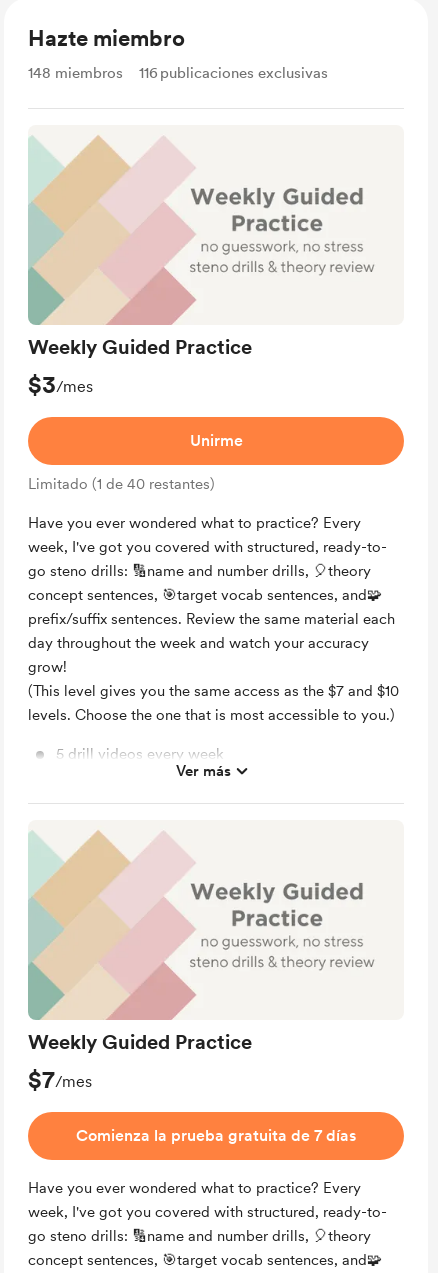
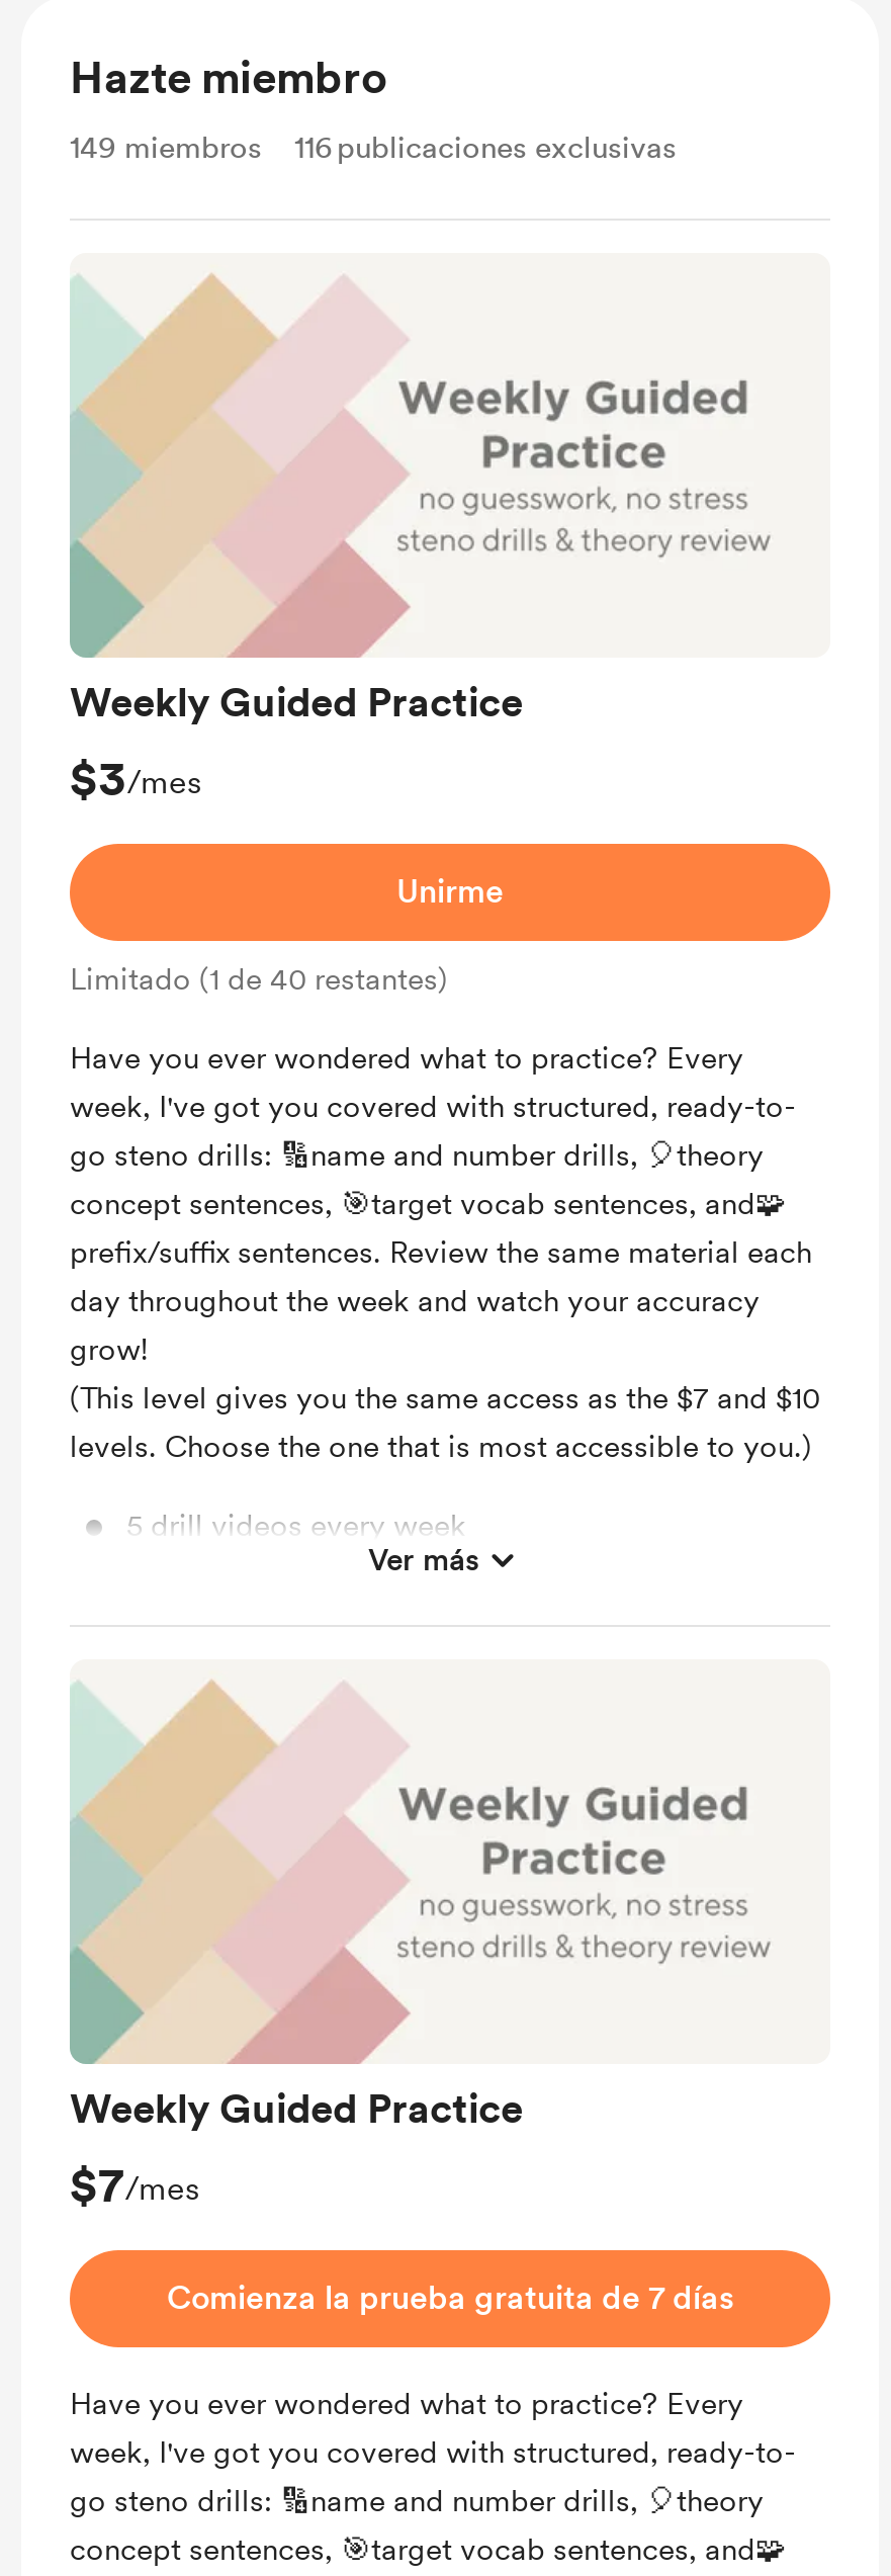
[28,64,328,82] 148 miembros 116 publicaciones exclusivas -> [70,130,677,166] 149 miembros 116 publicaciones exclusivas

